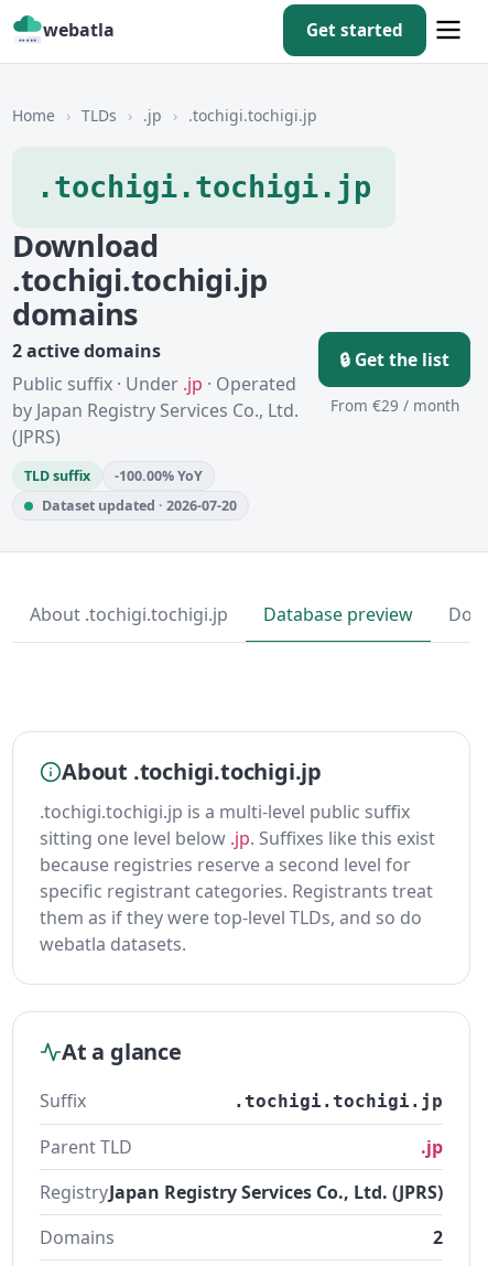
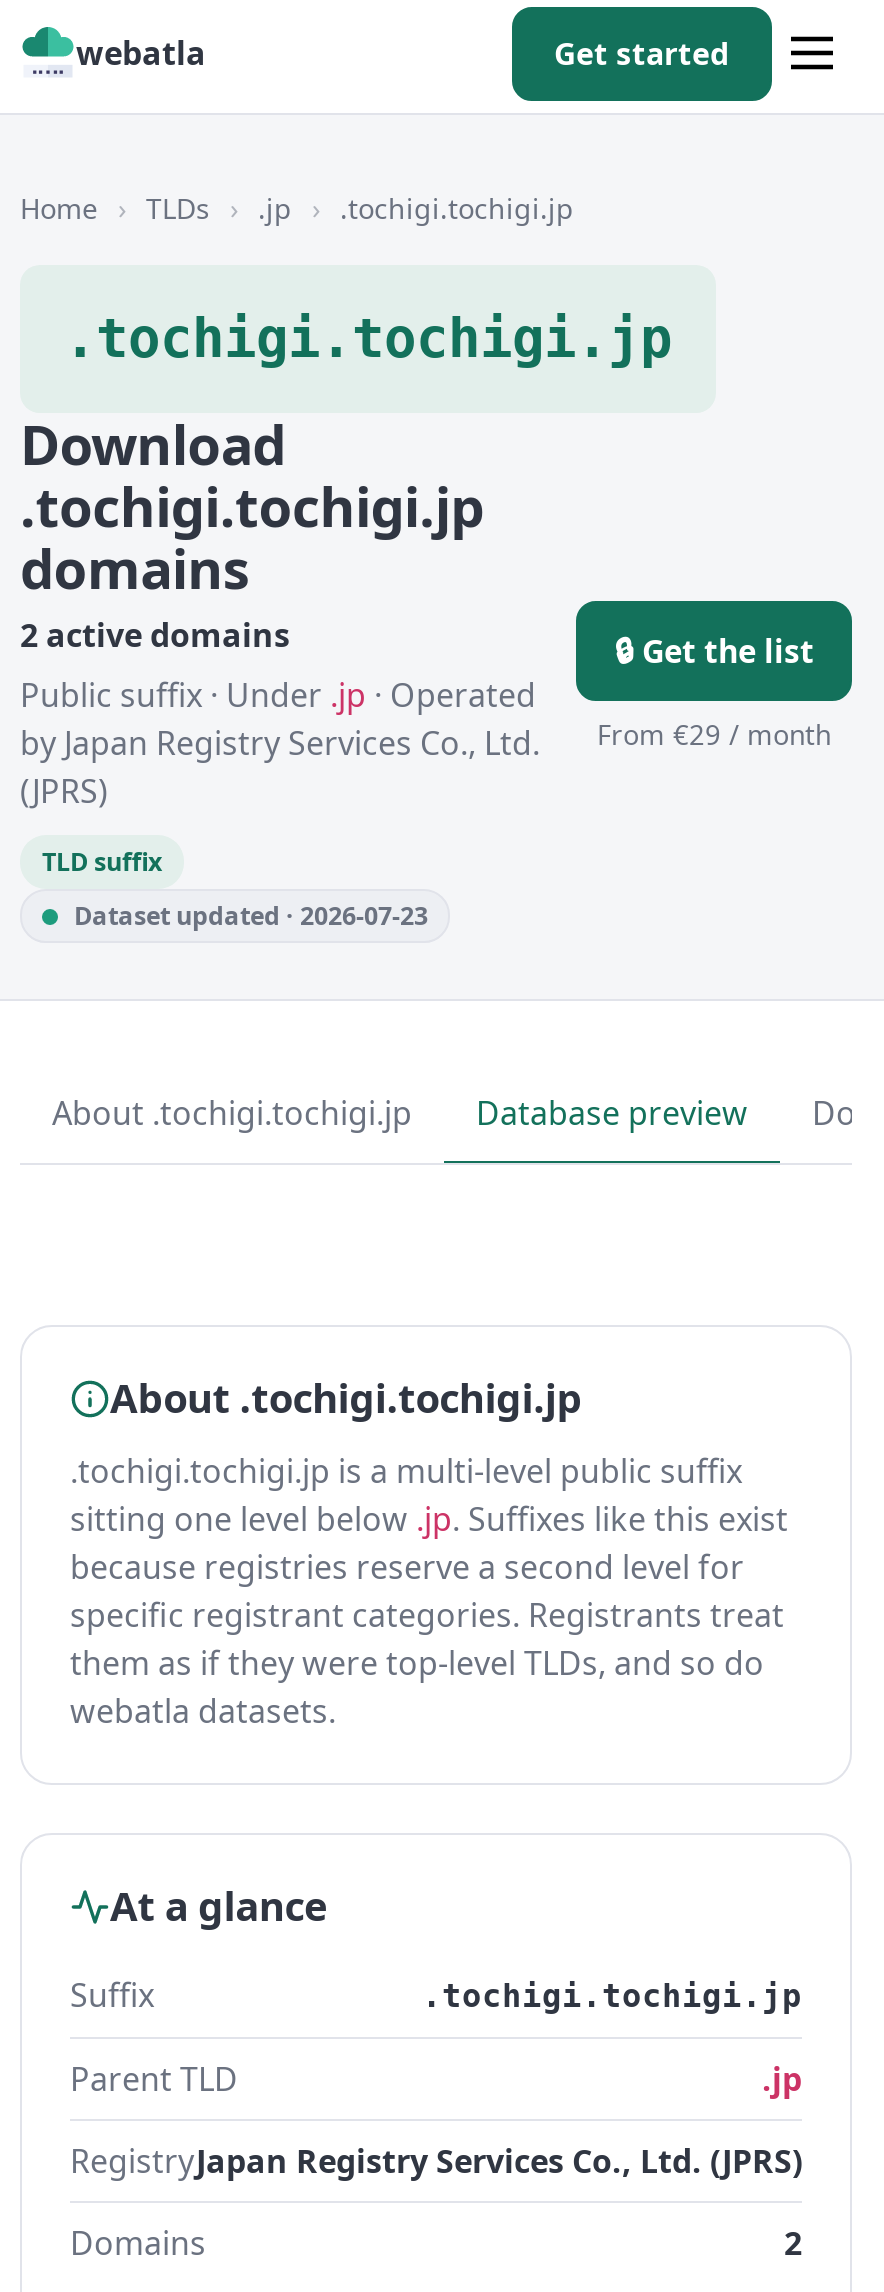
[42,466,237,515] -100.00% YoY | Dataset updated · 2026-07-20 -> [74,899,428,933] Dataset updated · 2026-07-23

